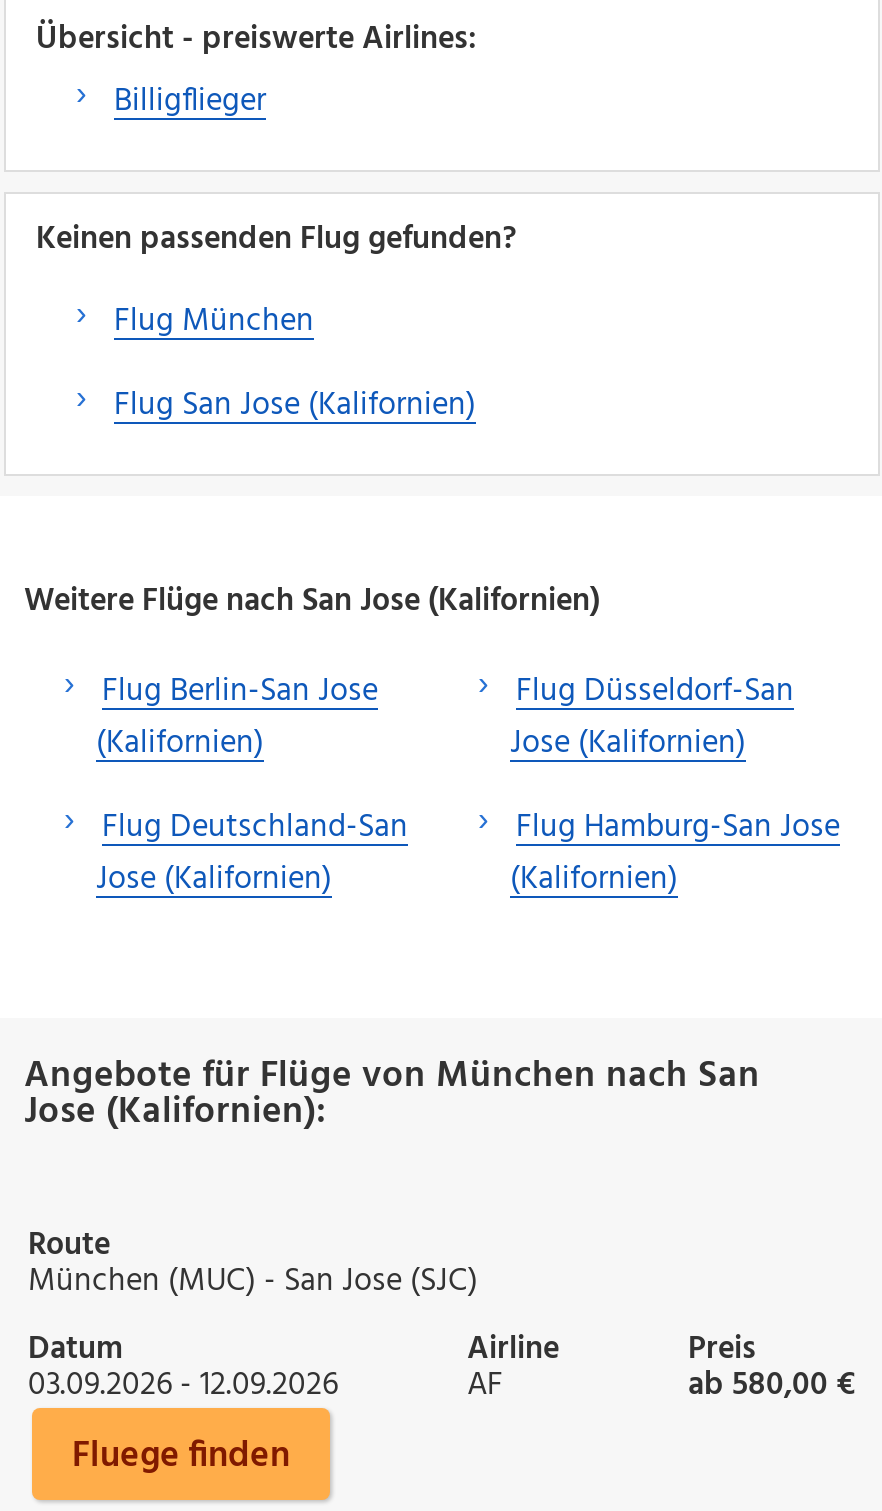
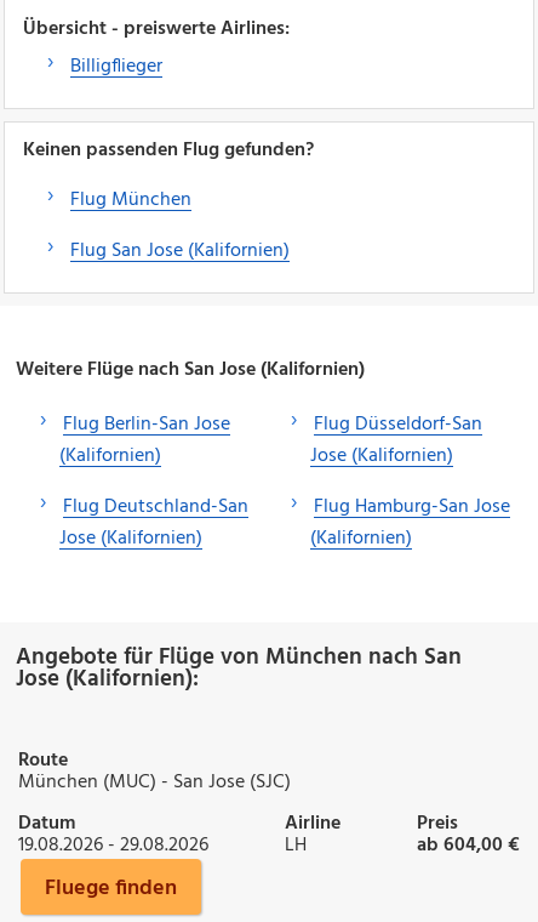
[28,1360,338,1412] 03.09.2026 - 12.09.2026 -> [18,830,208,861] 19.08.2026 - 29.08.2026
[467,1360,503,1412] AF -> [285,830,307,861] LH
[688,1360,856,1412] ab 580,00 € -> [417,830,520,861] ab 604,00 €

